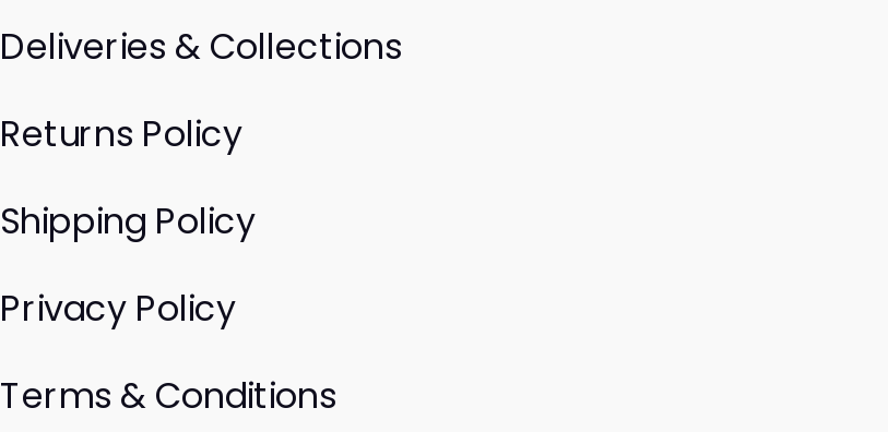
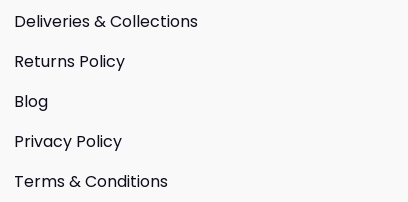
[0,195,256,245] Shipping Policy -> [14,90,48,113] Blog

